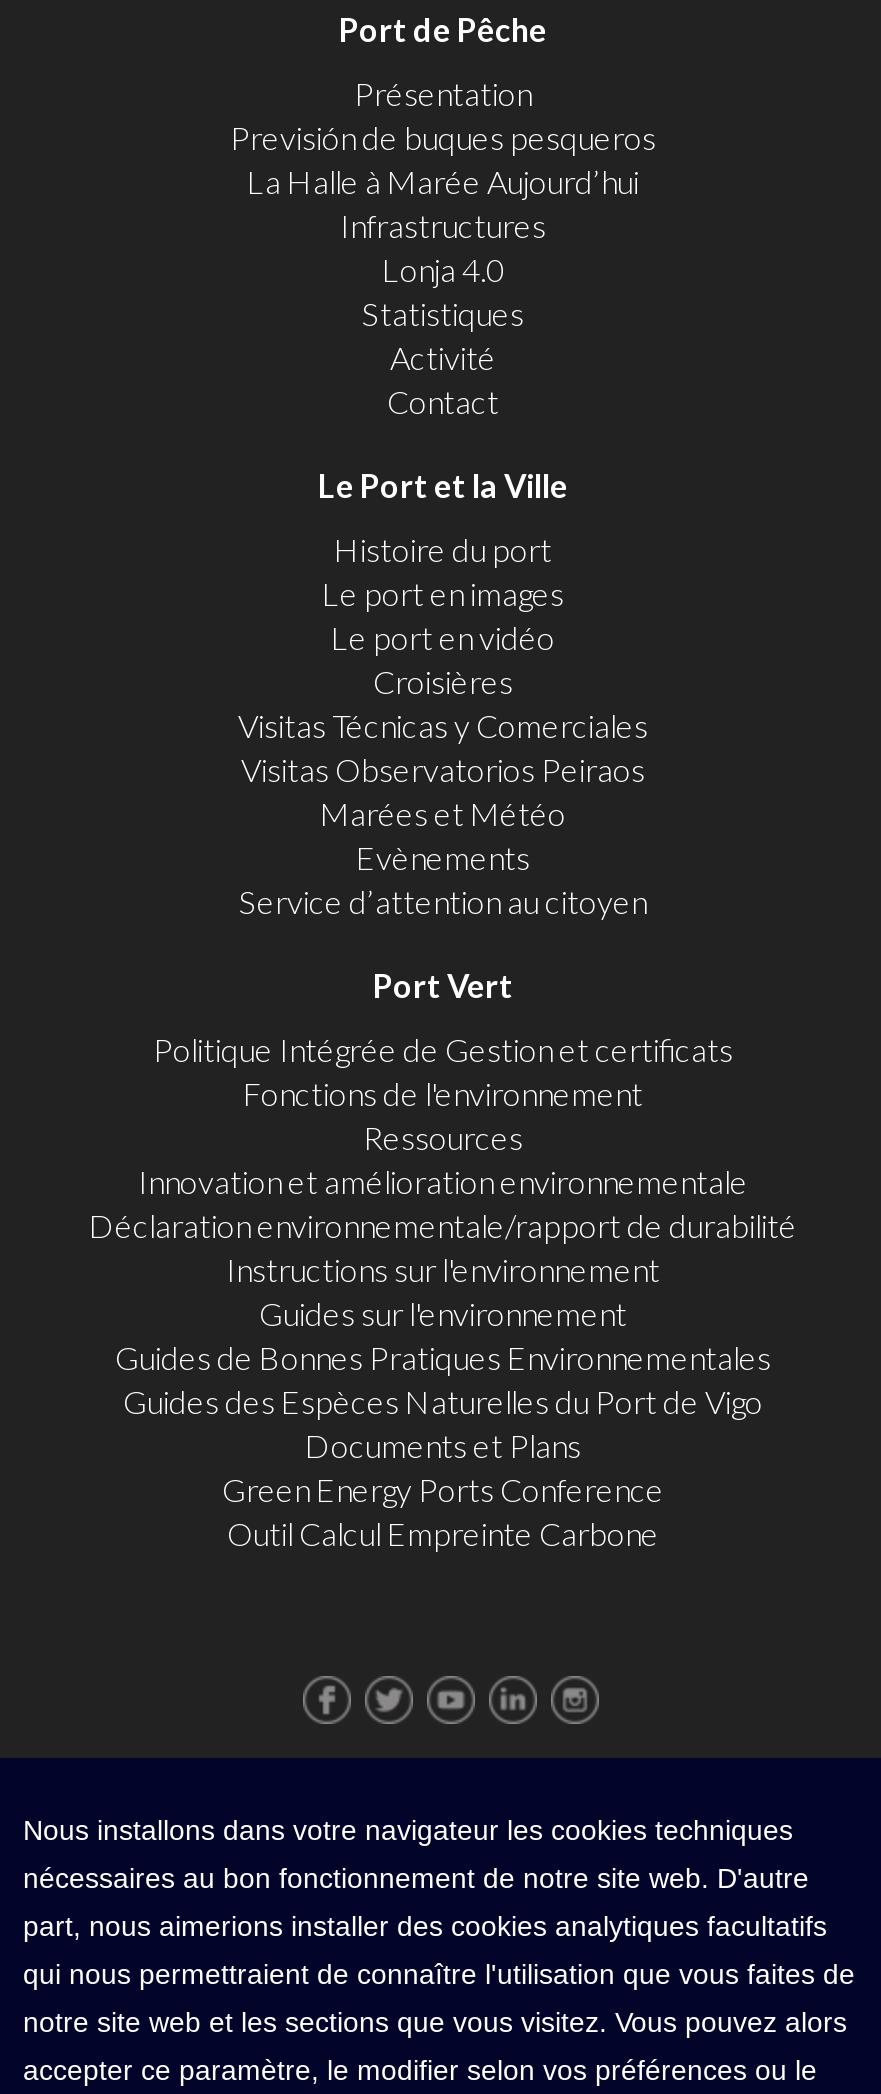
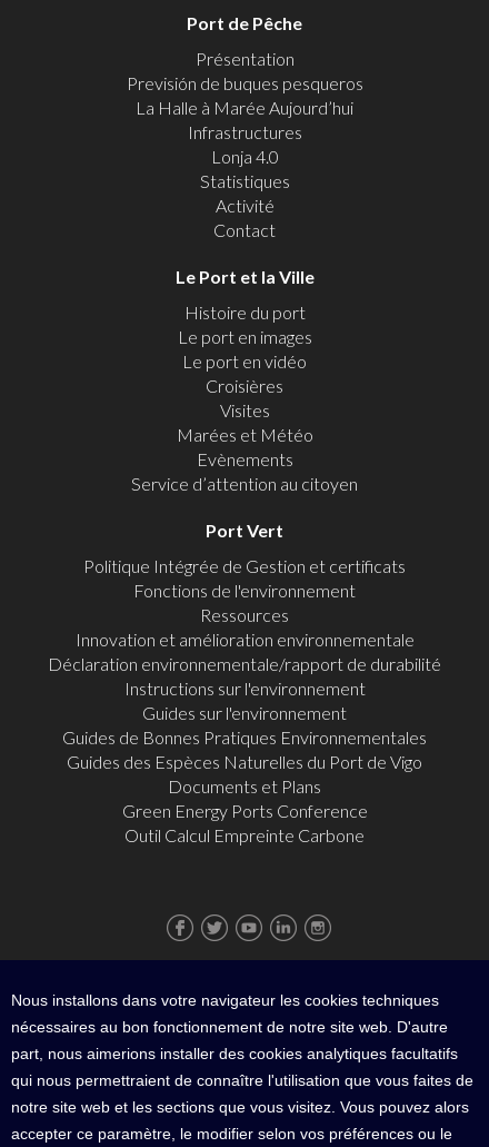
[238,706,648,788] Visitas Técnicas y Comerciales | Visitas Observatorios Peiraos -> [219,399,270,421] Visites

